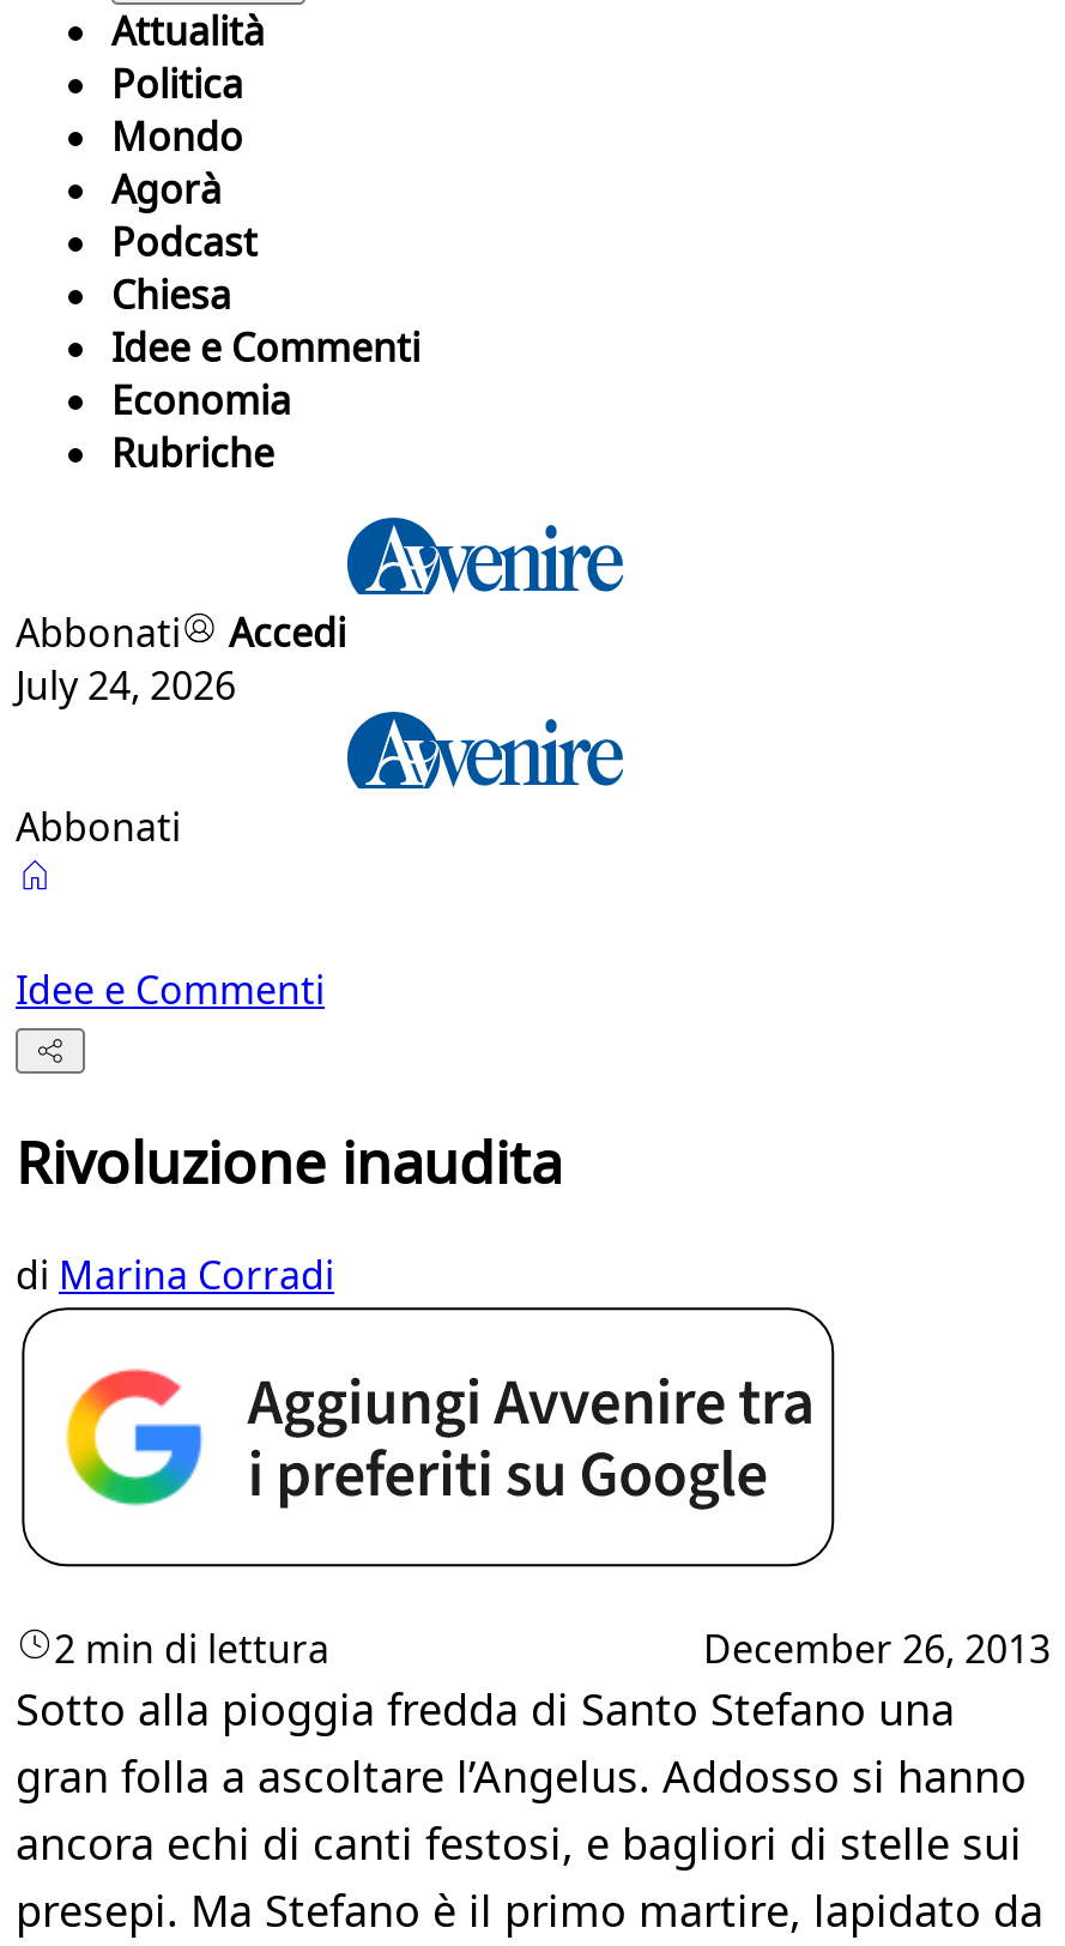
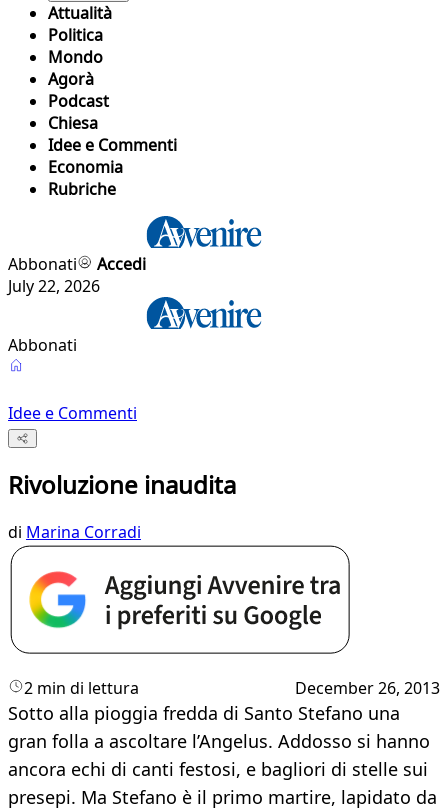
[16,659,236,712] July 24, 2026 -> [8,275,100,297] July 22, 2026

